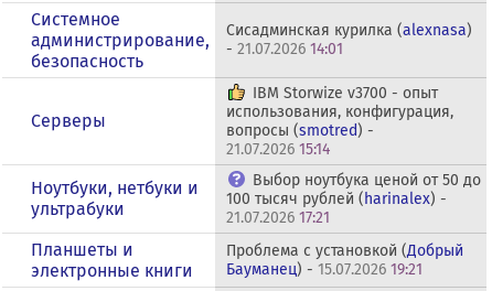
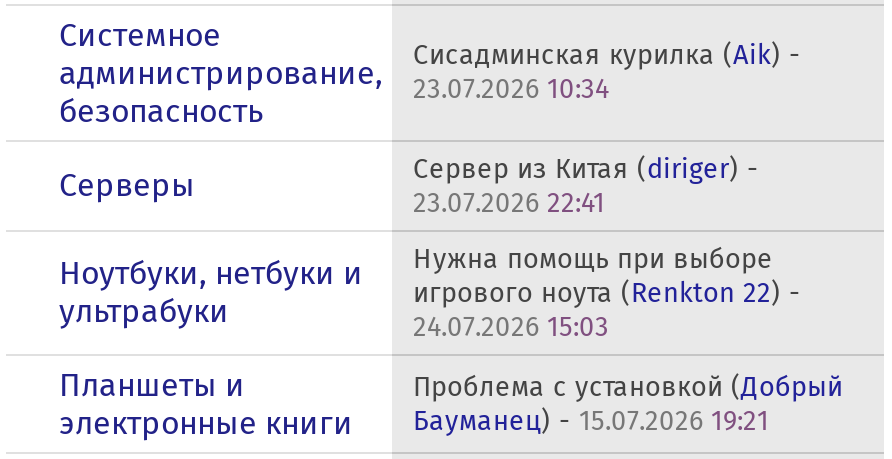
[227,21,473,58] Сисадминская курилка (alexnasa) | - 21.07.2026 14:01 -> [413,38,801,106] Сисадминская курилка (Aik) - | 23.07.2026 10:34
[227,84,454,159] IBM Storwize v3700 - опыт | использования, конфигурация, | вопросы (smotred) - | 21.07.2026 15:14 -> [413,152,759,220] Сервер из Китая (diriger) - | 23.07.2026 22:41
[227,171,482,227] Выбор ноутбука ценой от 50 до | 100 тысяч рублей (harinalex) - | 21.07.2026 17:21 -> [413,242,801,344] Нужна помощь при выборе | игрового ноута (Renkton 22) - | 24.07.2026 15:03

